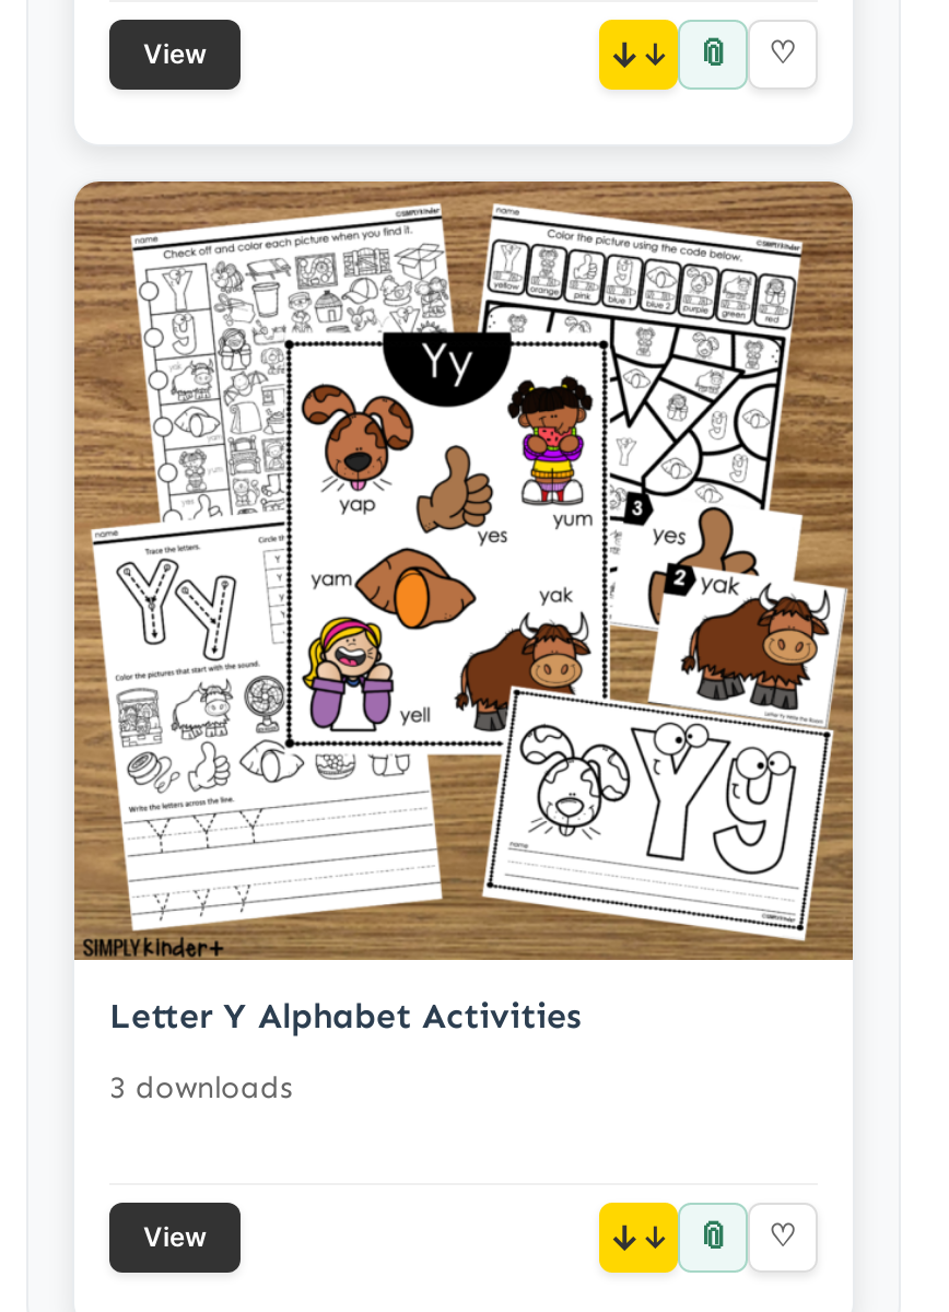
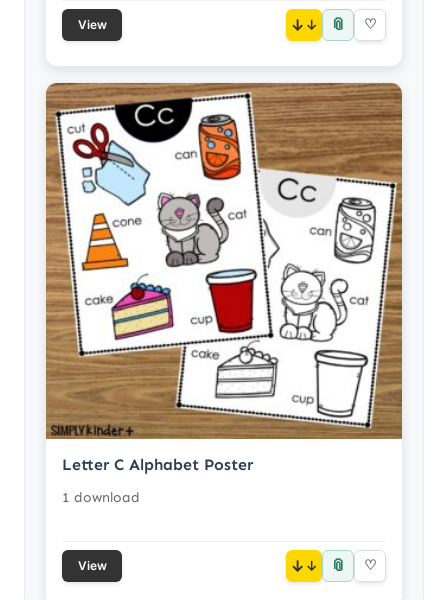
[87,203,848,1036] [image] | Letter Y Alphabet Activities -> [51,93,399,474] [image] | Letter C Alphabet Poster
[109,1069,293,1106] 3 downloads -> [62,489,140,506] 1 download

